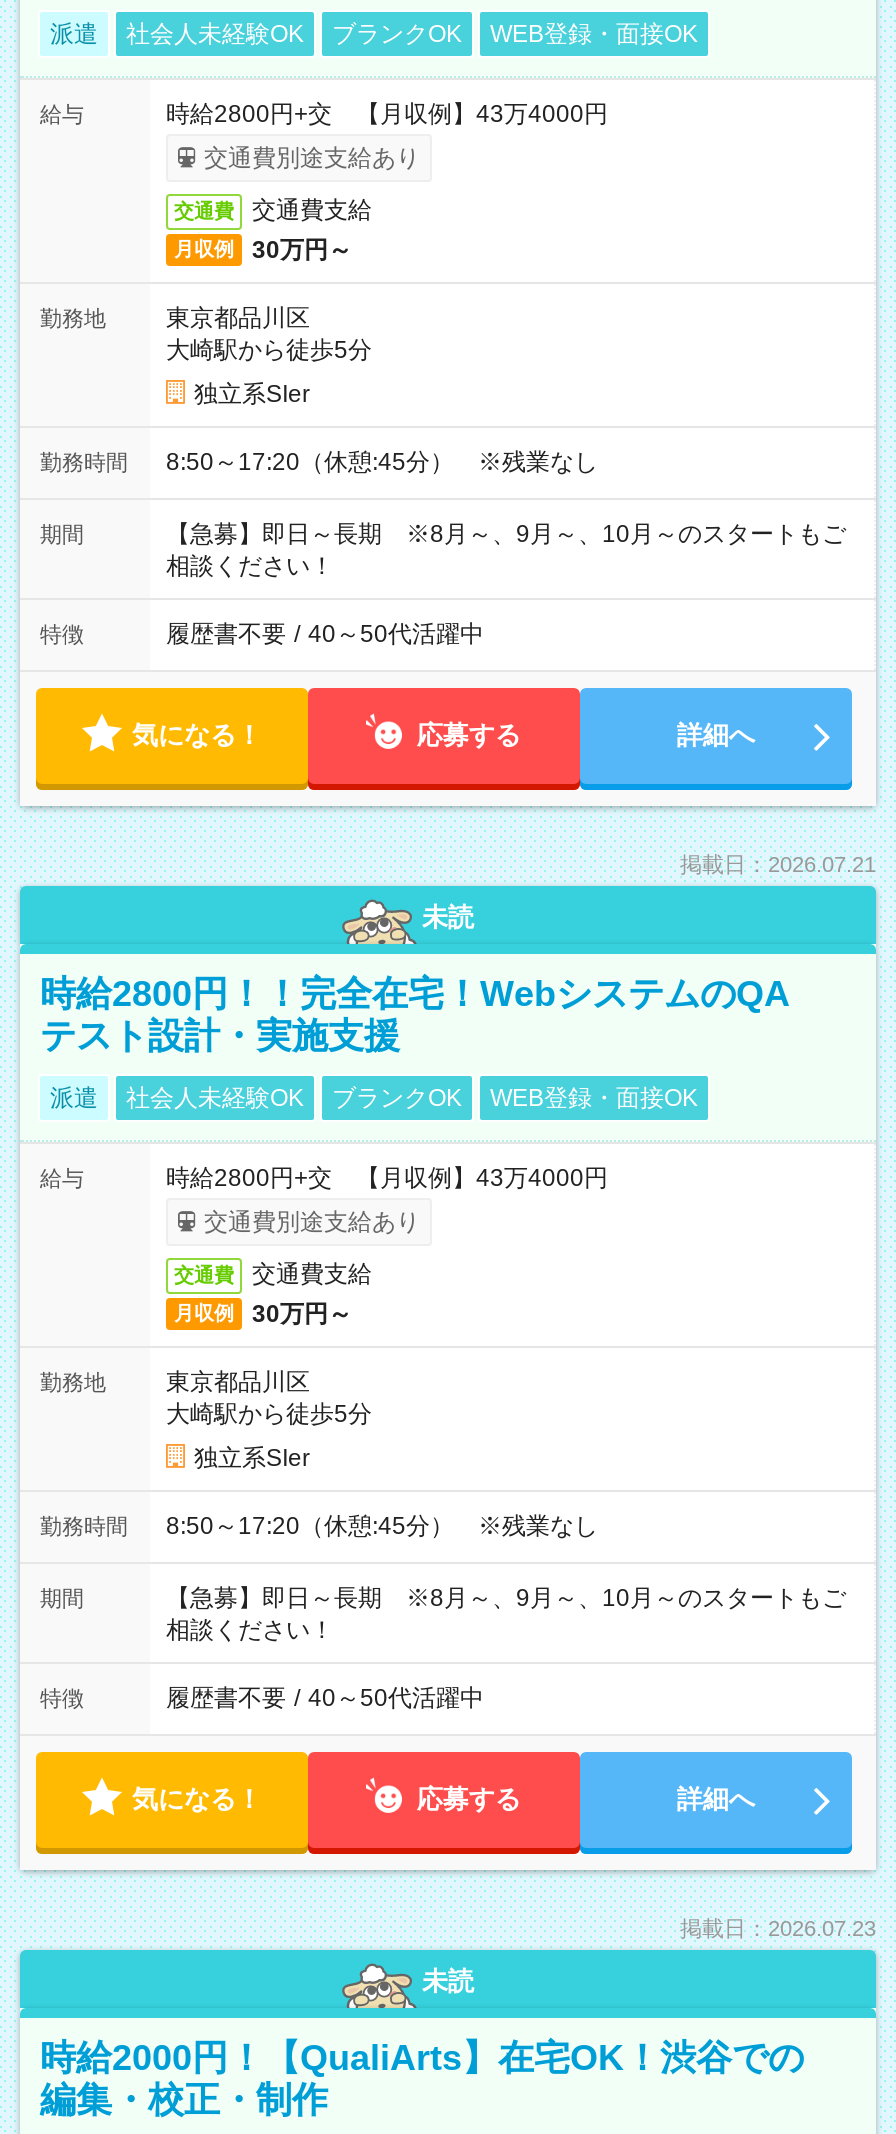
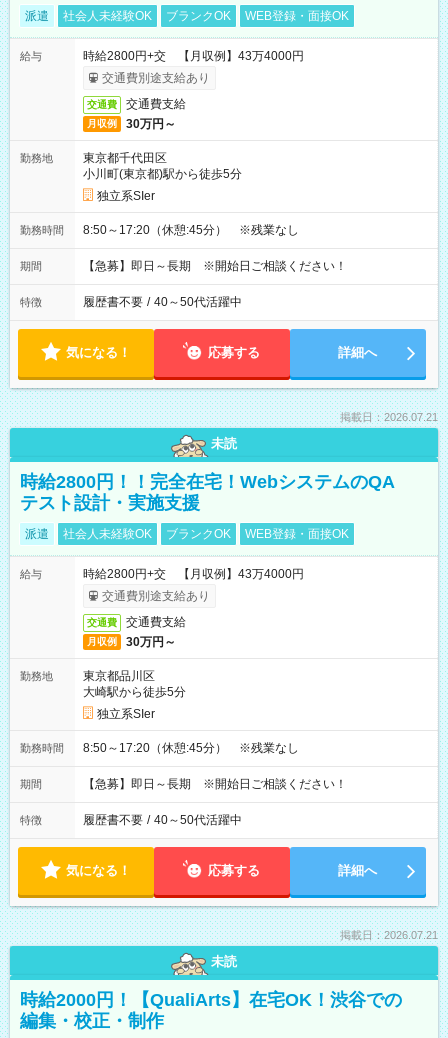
[166,304,372,364] 東京都品川区 | 大崎駅から徒歩5分 -> [83,151,242,181] 東京都千代田区 | 小川町(東京都)駅から徒歩5分
[166,520,846,580] 【急募】即日～長期 ※8月～、9月～、10月～のスタートもご | 相談ください！ -> [83,259,345,273] 【急募】即日～長期 ※開始日ご相談ください！
[166,1584,846,1644] 【急募】即日～長期 ※8月～、9月～、10月～のスタートもご | 相談ください！ -> [83,777,345,791] 【急募】即日～長期 ※開始日ご相談ください！
[680,1916,876,1940] 掲載日：2026.07.23 -> [340,929,438,941] 掲載日：2026.07.21

